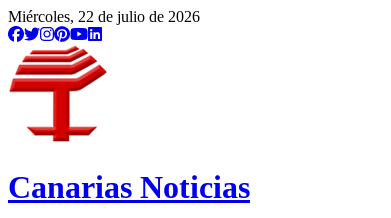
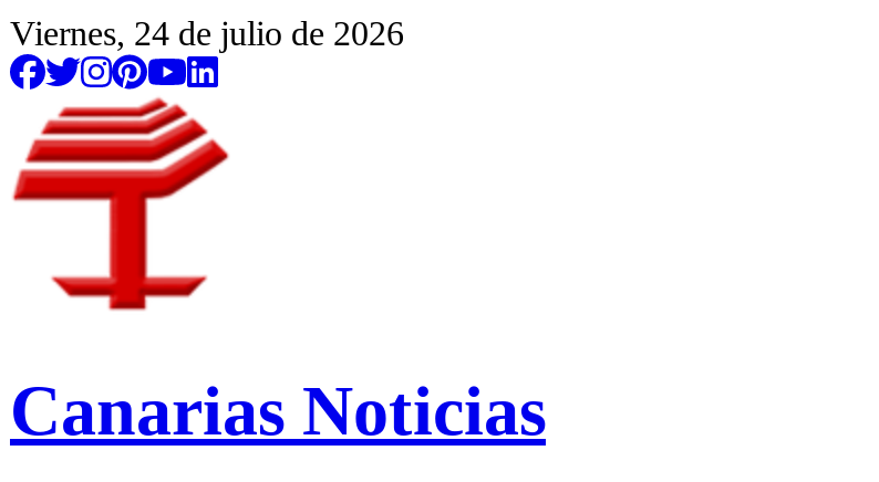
[8,8,200,25] Miércoles, 22 de julio de 2026 -> [10,14,404,52] Viernes, 24 de julio de 2026

